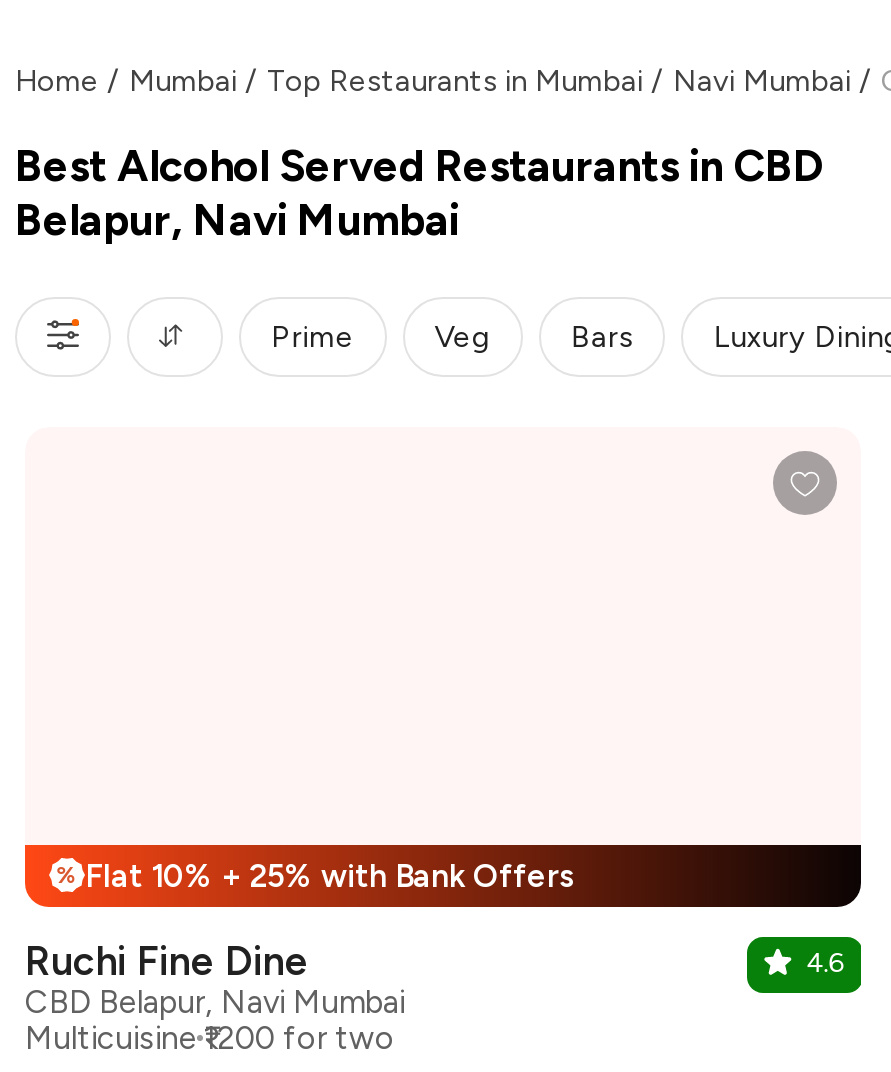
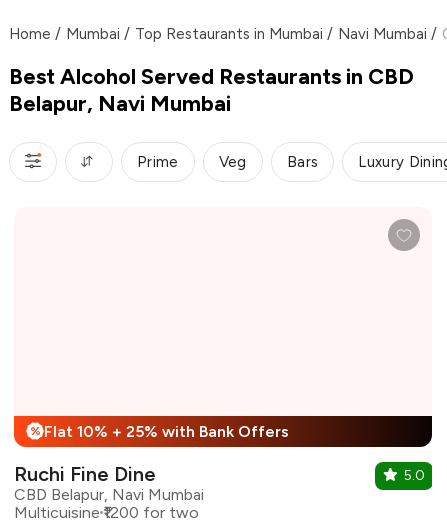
[806,945,844,979] 4.6 -> [404,466,425,483] 5.0

